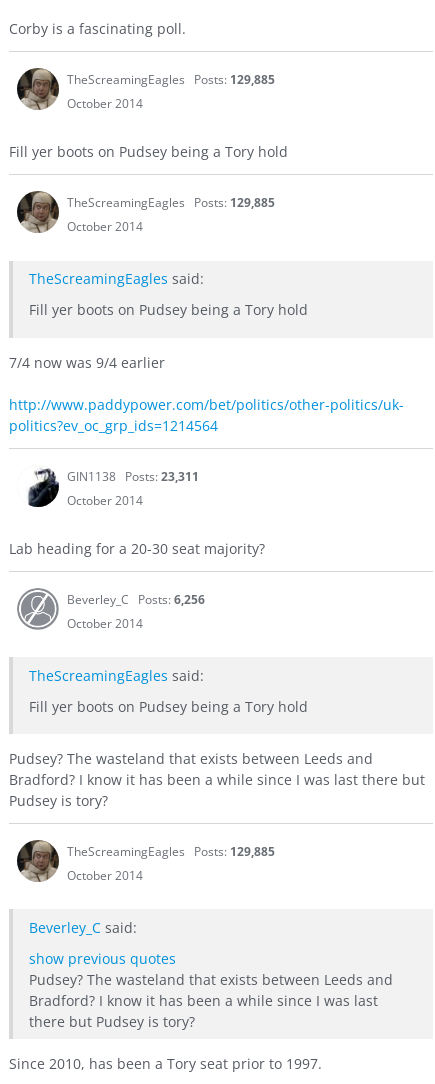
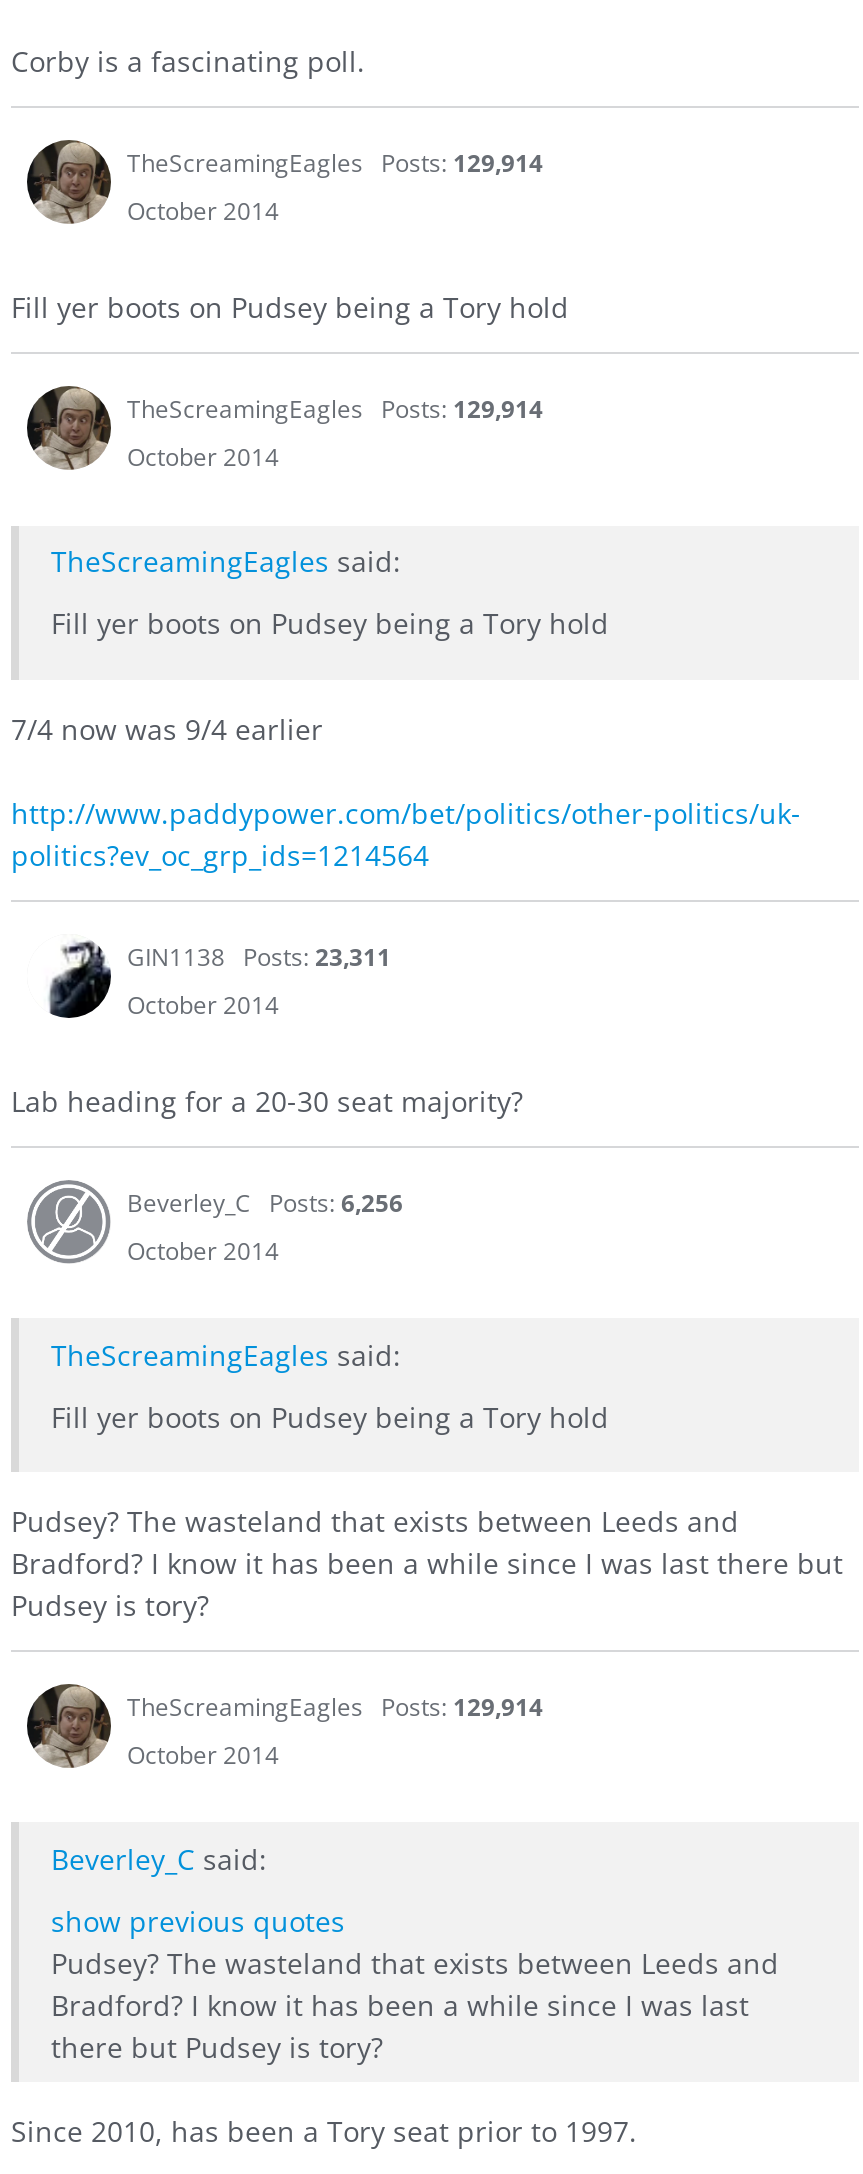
[67,71,275,88] TheScreamingEagles Posts: 129,885 -> [127,146,543,180] TheScreamingEagles Posts: 129,914
[67,194,275,211] TheScreamingEagles Posts: 129,885 -> [127,392,543,426] TheScreamingEagles Posts: 129,914
[67,843,275,860] TheScreamingEagles Posts: 129,885 -> [127,1690,543,1724] TheScreamingEagles Posts: 129,914

